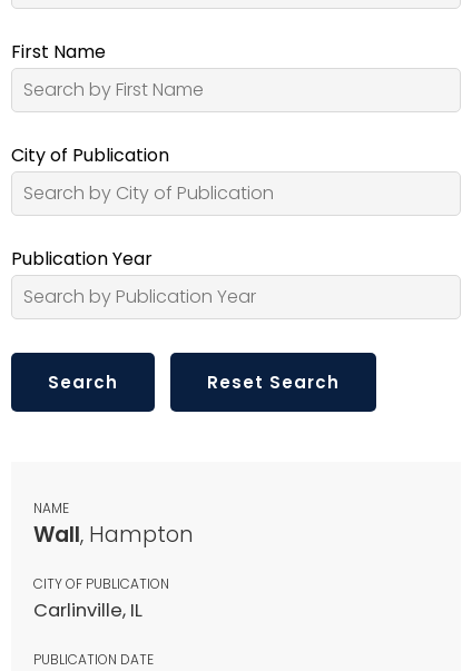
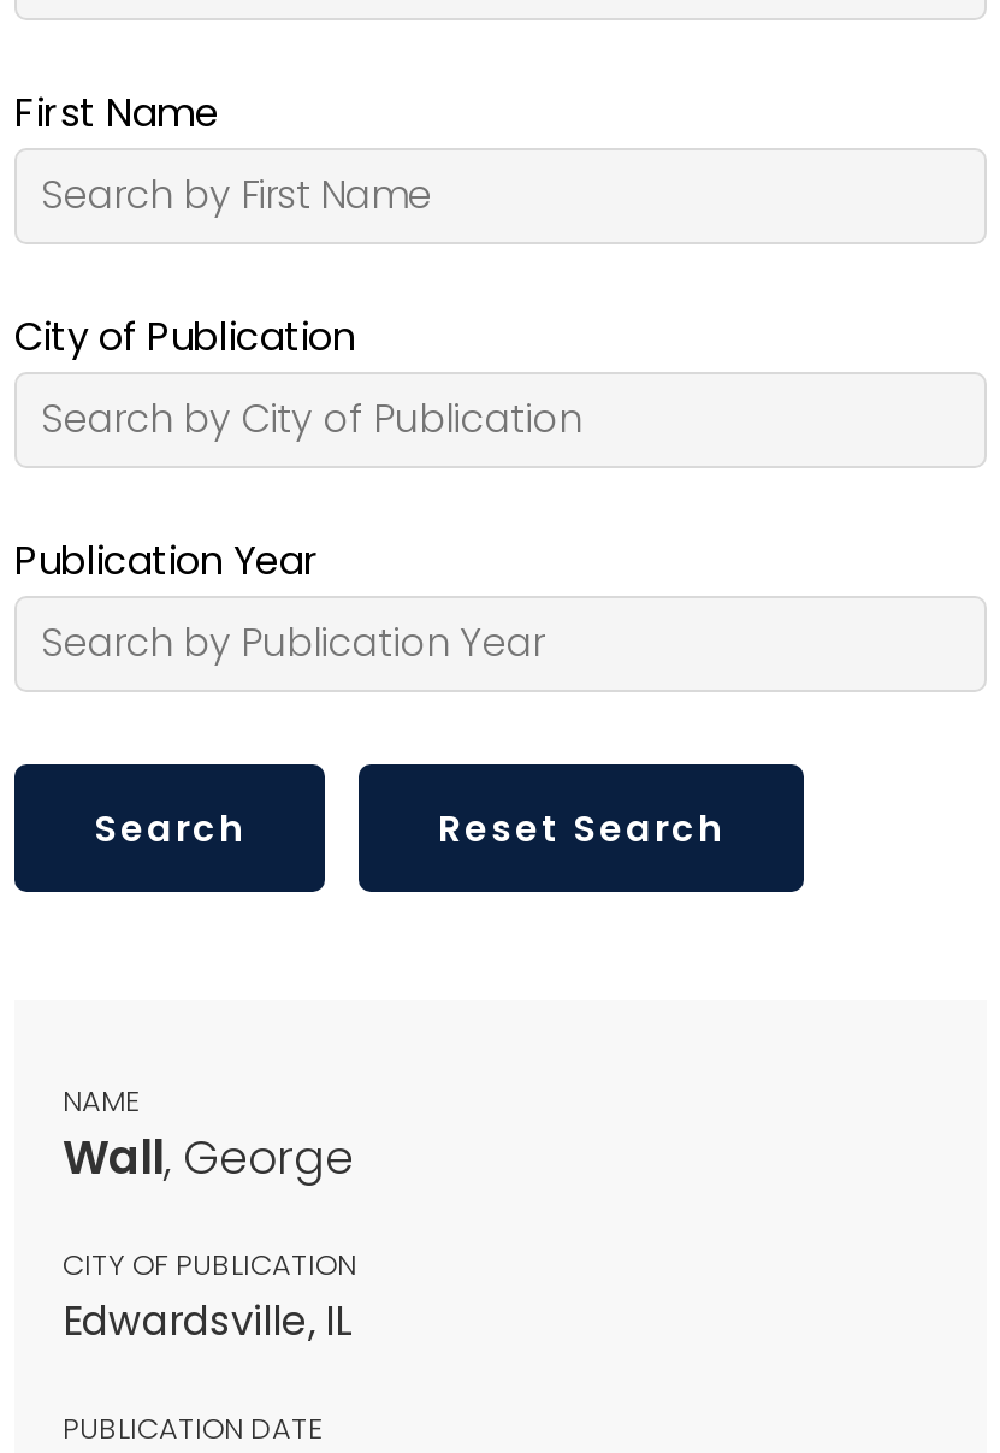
[33,519,194,549] Wall, Hampton -> [63,1125,354,1190] Wall, George
[33,597,142,623] Carlinville, IL -> [63,1293,351,1349] Edwardsville, IL

